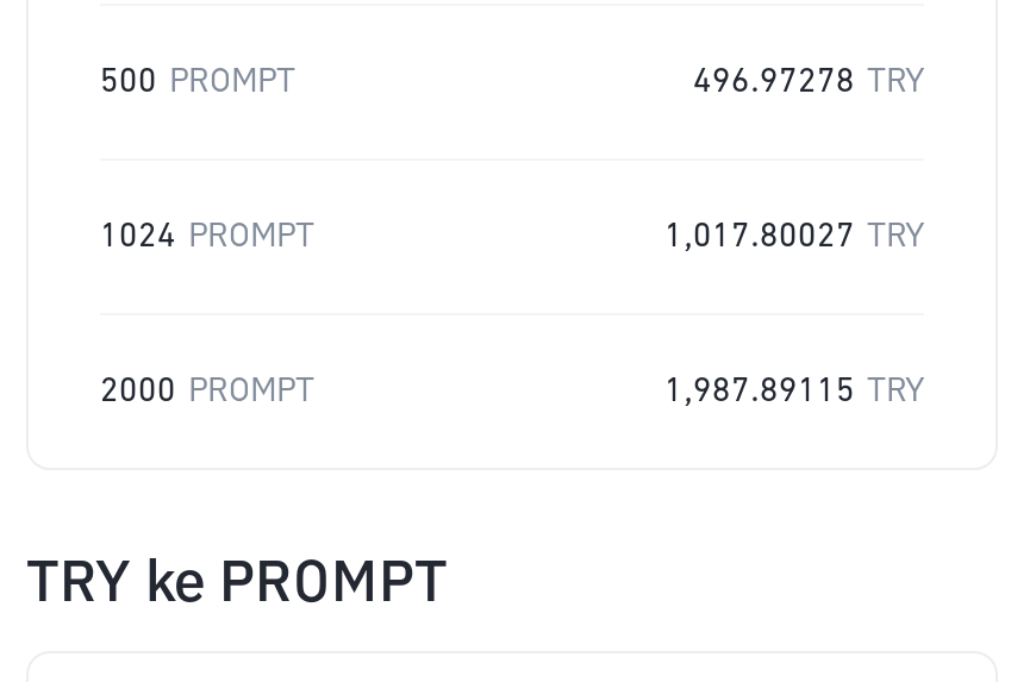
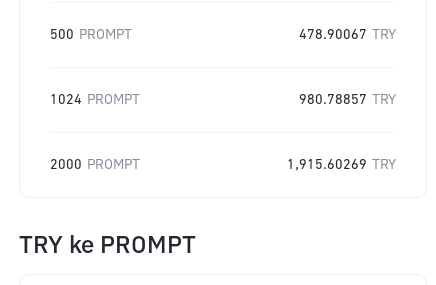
[693,65,924,99] 496.97278 TRY -> [299,28,396,42] 478.90067 TRY
[664,220,924,254] 1,017.80027 TRY -> [299,93,396,107] 980.78857 TRY
[664,375,924,408] 1,987.89115 TRY -> [287,158,396,172] 1,915.60269 TRY

